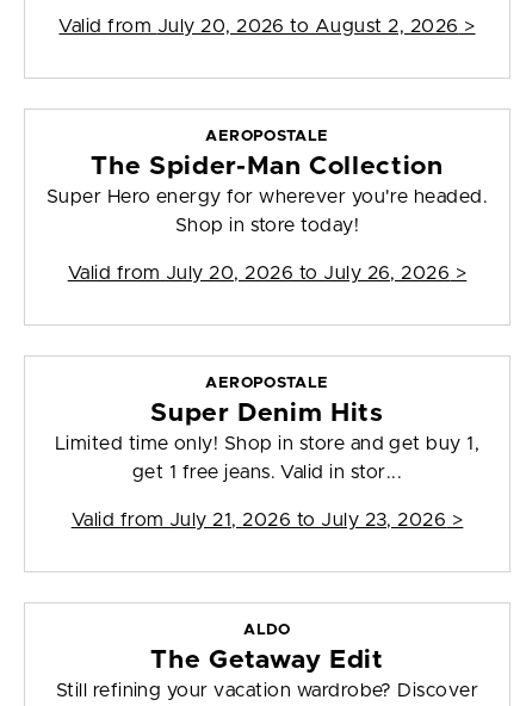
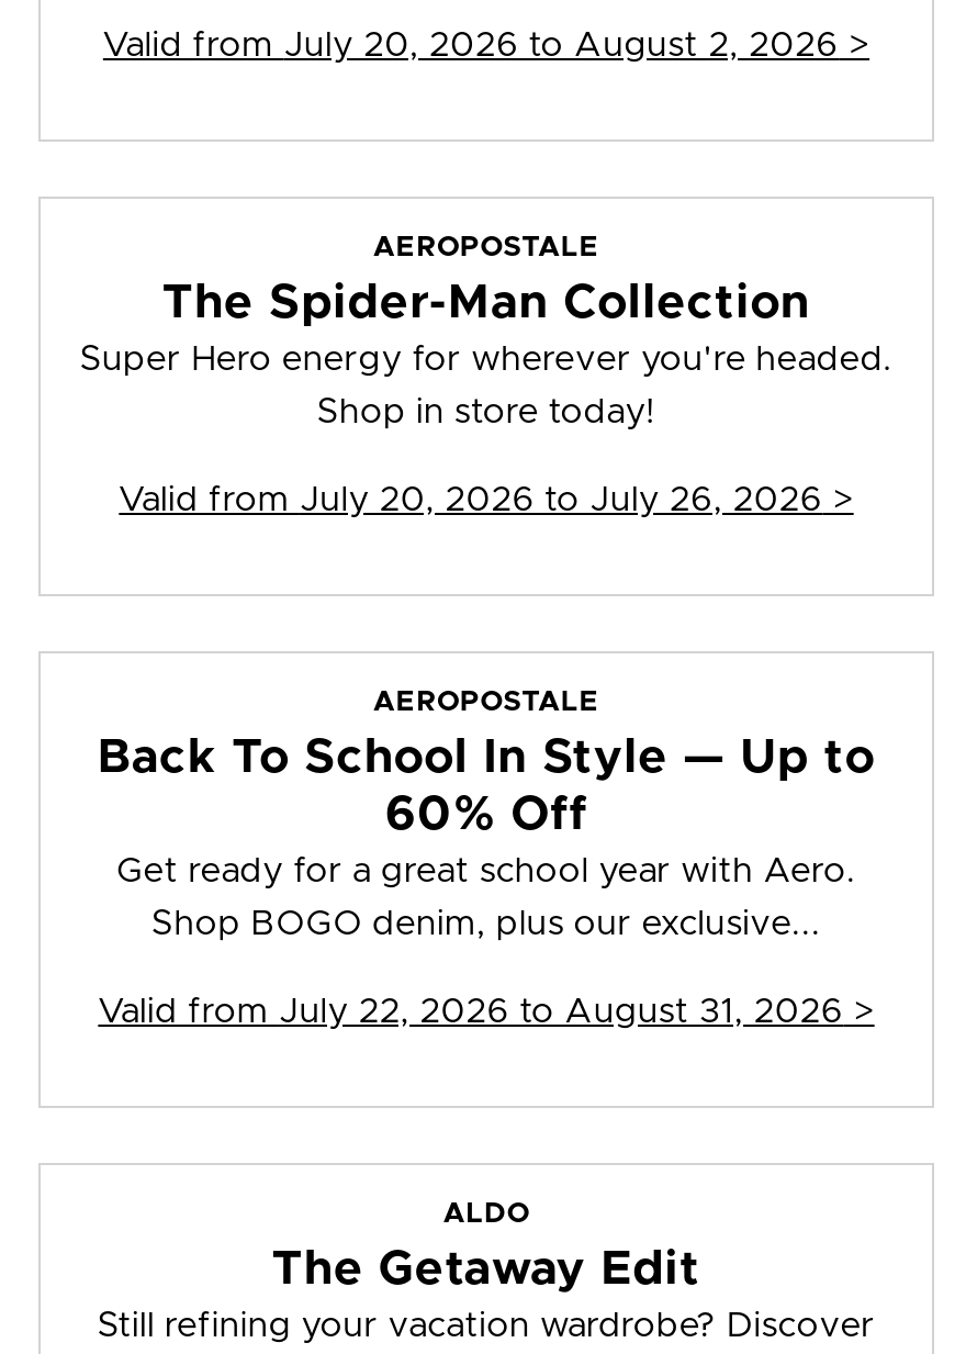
[55,401,480,453] Super Denim Hits | Limited time only! Shop in store and get buy 1, -> [97,735,875,889] Back To School In Style — Up to | 60% Off | Get ready for a great school year with Aero.
[132,463,402,482] get 1 free jeans. Valid in stor... -> [151,906,821,942] Shop BOGO denim, plus our exclusive...
[71,511,463,530] Valid from July 21, 2026 to July 23, 2026 > -> [98,994,874,1029] Valid from July 22, 2026 to August 31, 2026 >

